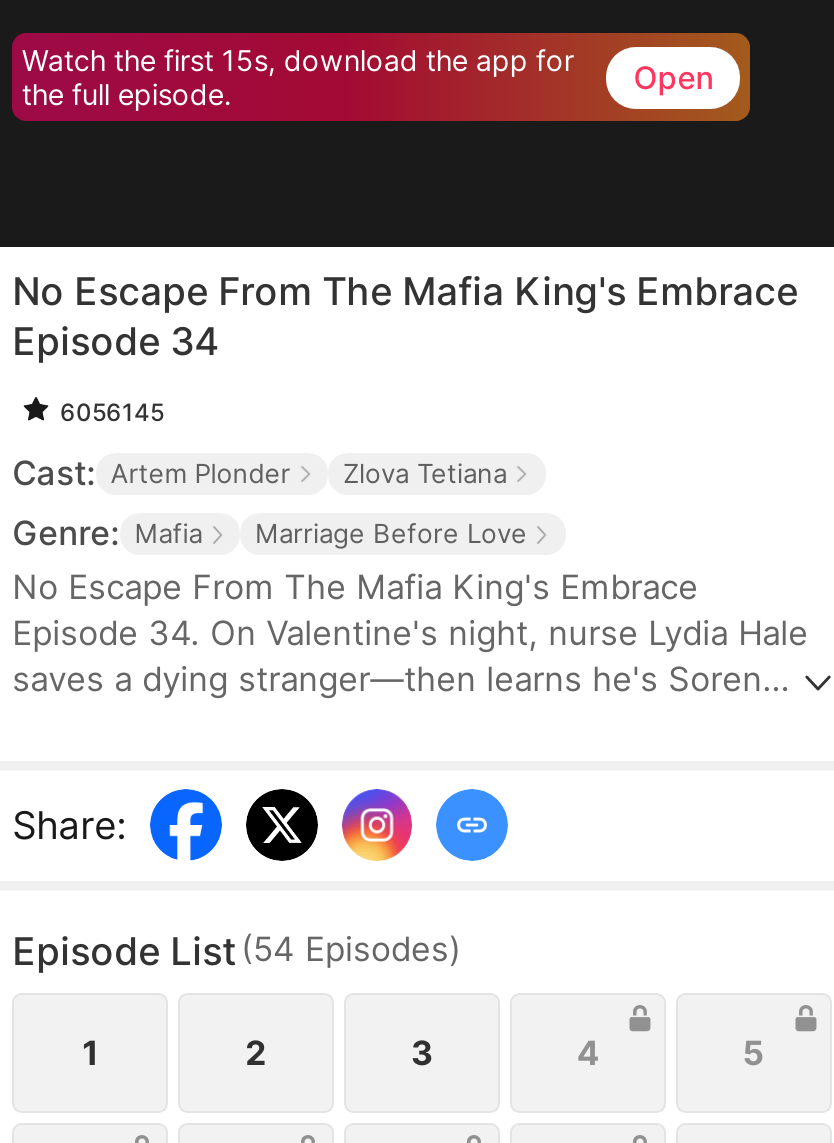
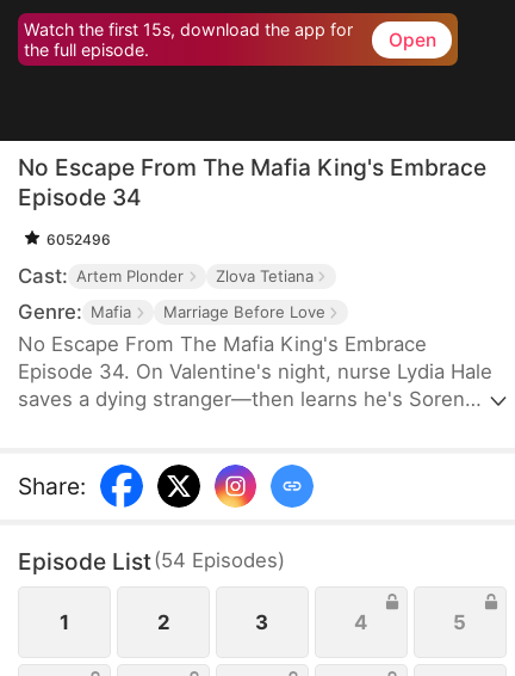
[60,396,164,426] 6056145 -> [46,230,111,248] 6052496

